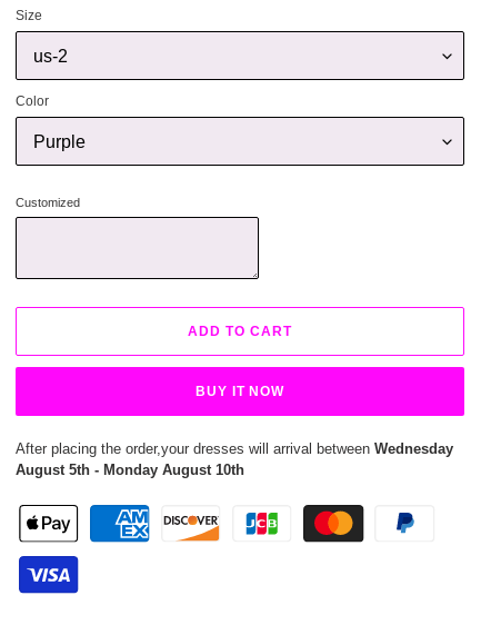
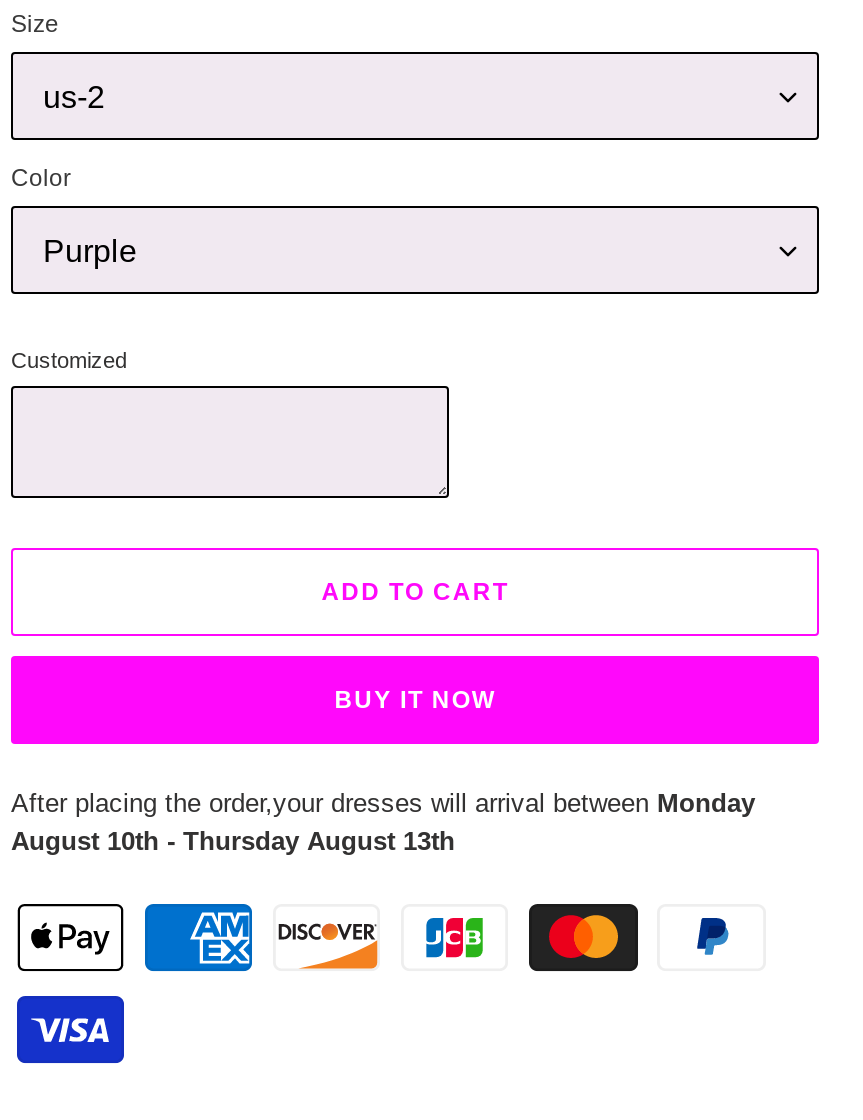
[16,440,453,457] After placing the order,your dresses will arrival between Wednesday -> [11,788,755,818] After placing the order,your dresses will arrival between Monday
[16,461,244,478] August 5th - Monday August 10th -> [11,826,455,856] August 10th - Thursday August 13th

